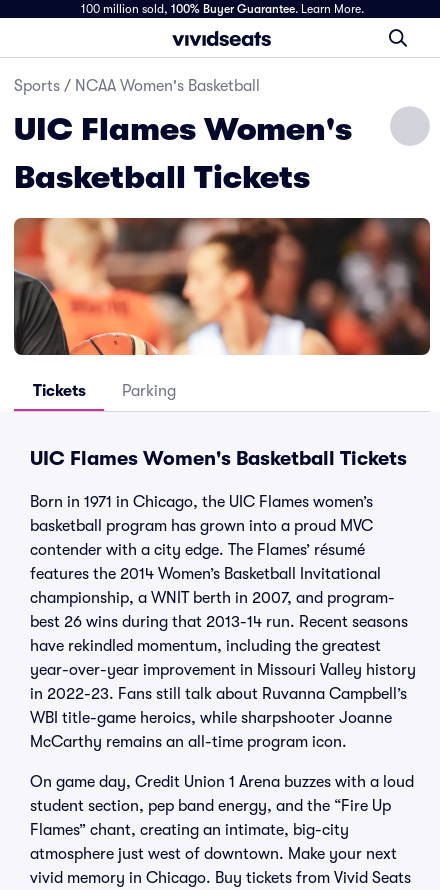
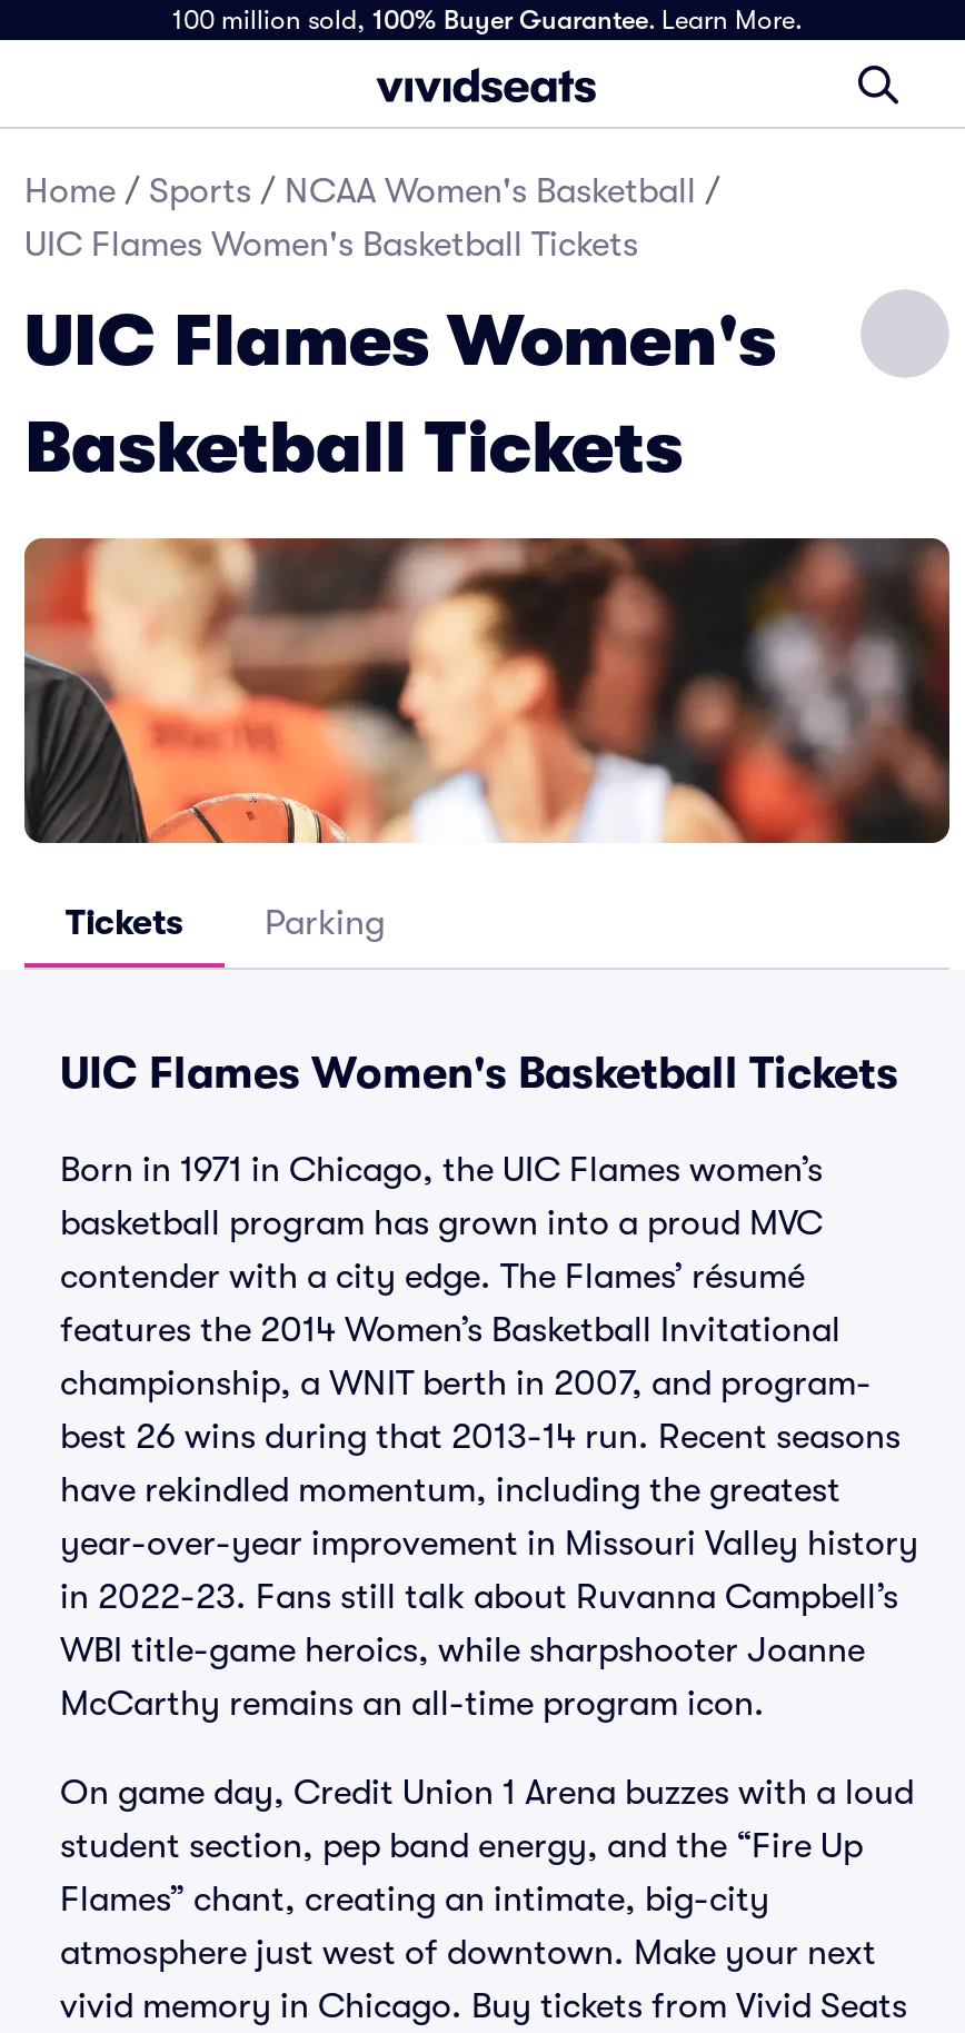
[14,77,260,95] Sports / NCAA Women's Basketball -> [24,171,720,265] Home / Sports / NCAA Women's Basketball / | UIC Flames Women's Basketball Tickets

